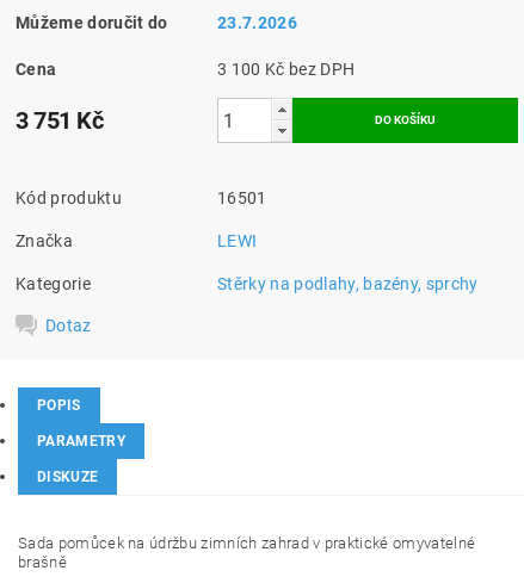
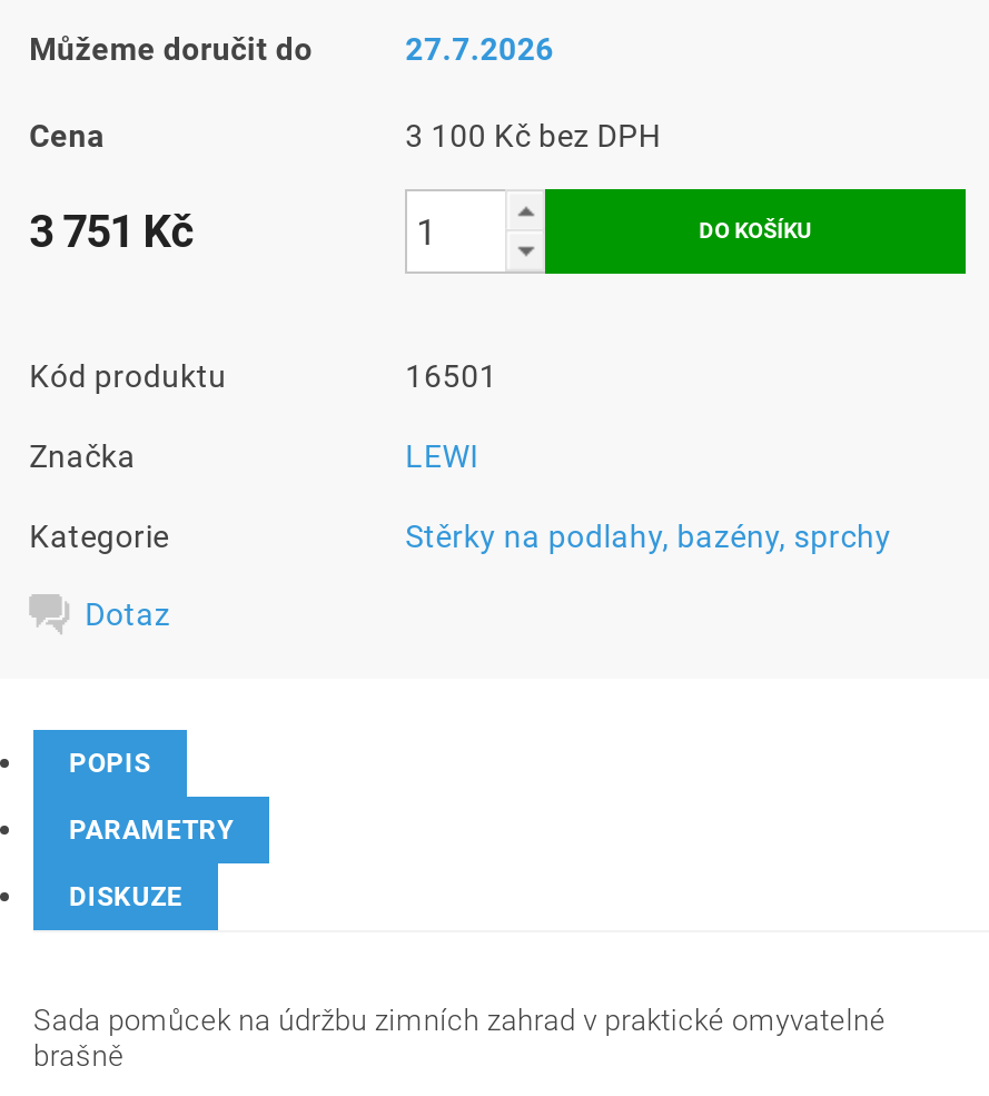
[217,13,297,32] 23.7.2026 -> [405,32,554,67] 27.7.2026

